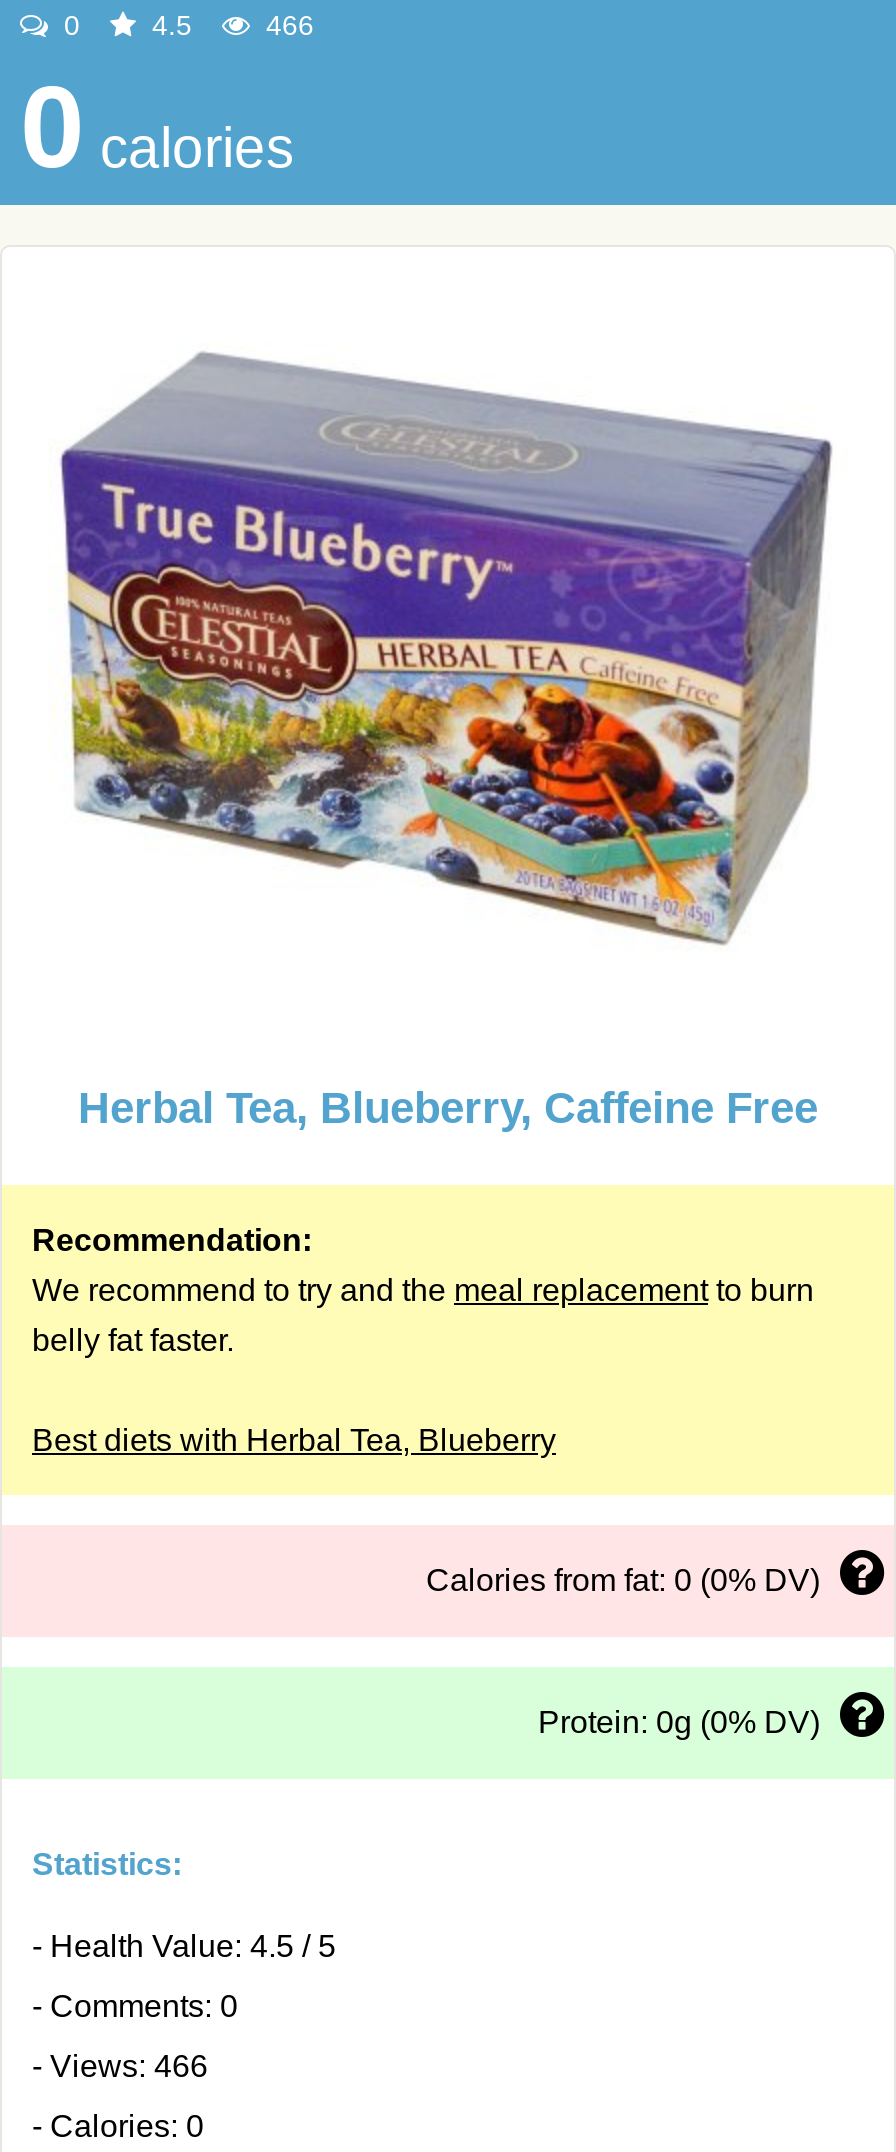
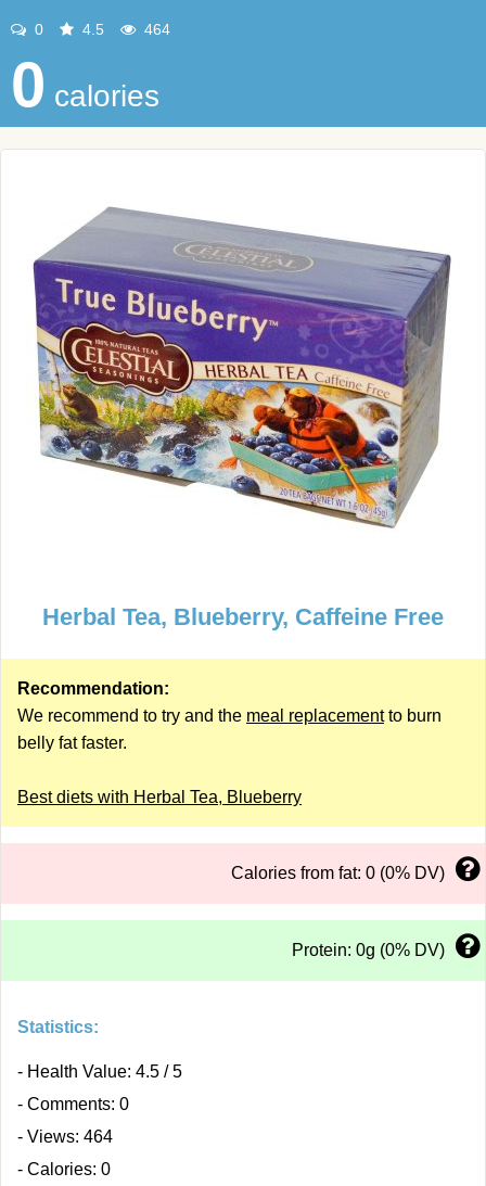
[258,9,314,41] 466 -> [140,21,170,38] 464
[32,2049,208,2083] - Views: 466 -> [17,1127,113,1146] - Views: 464

